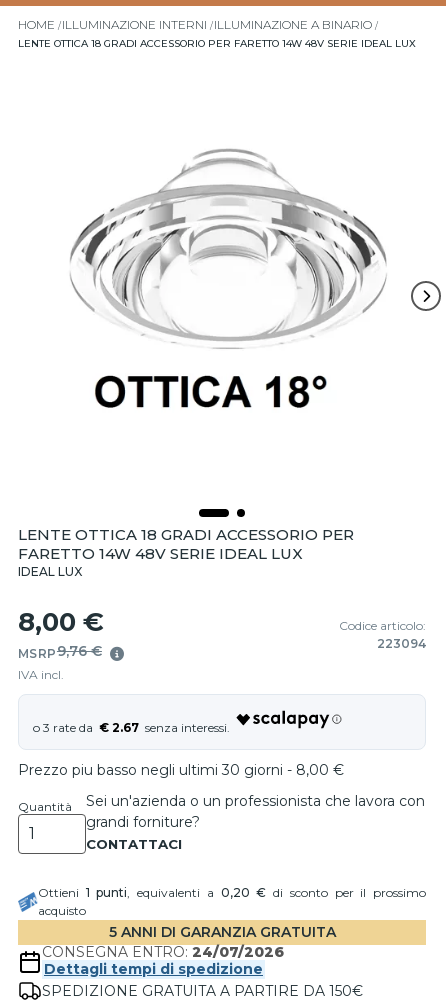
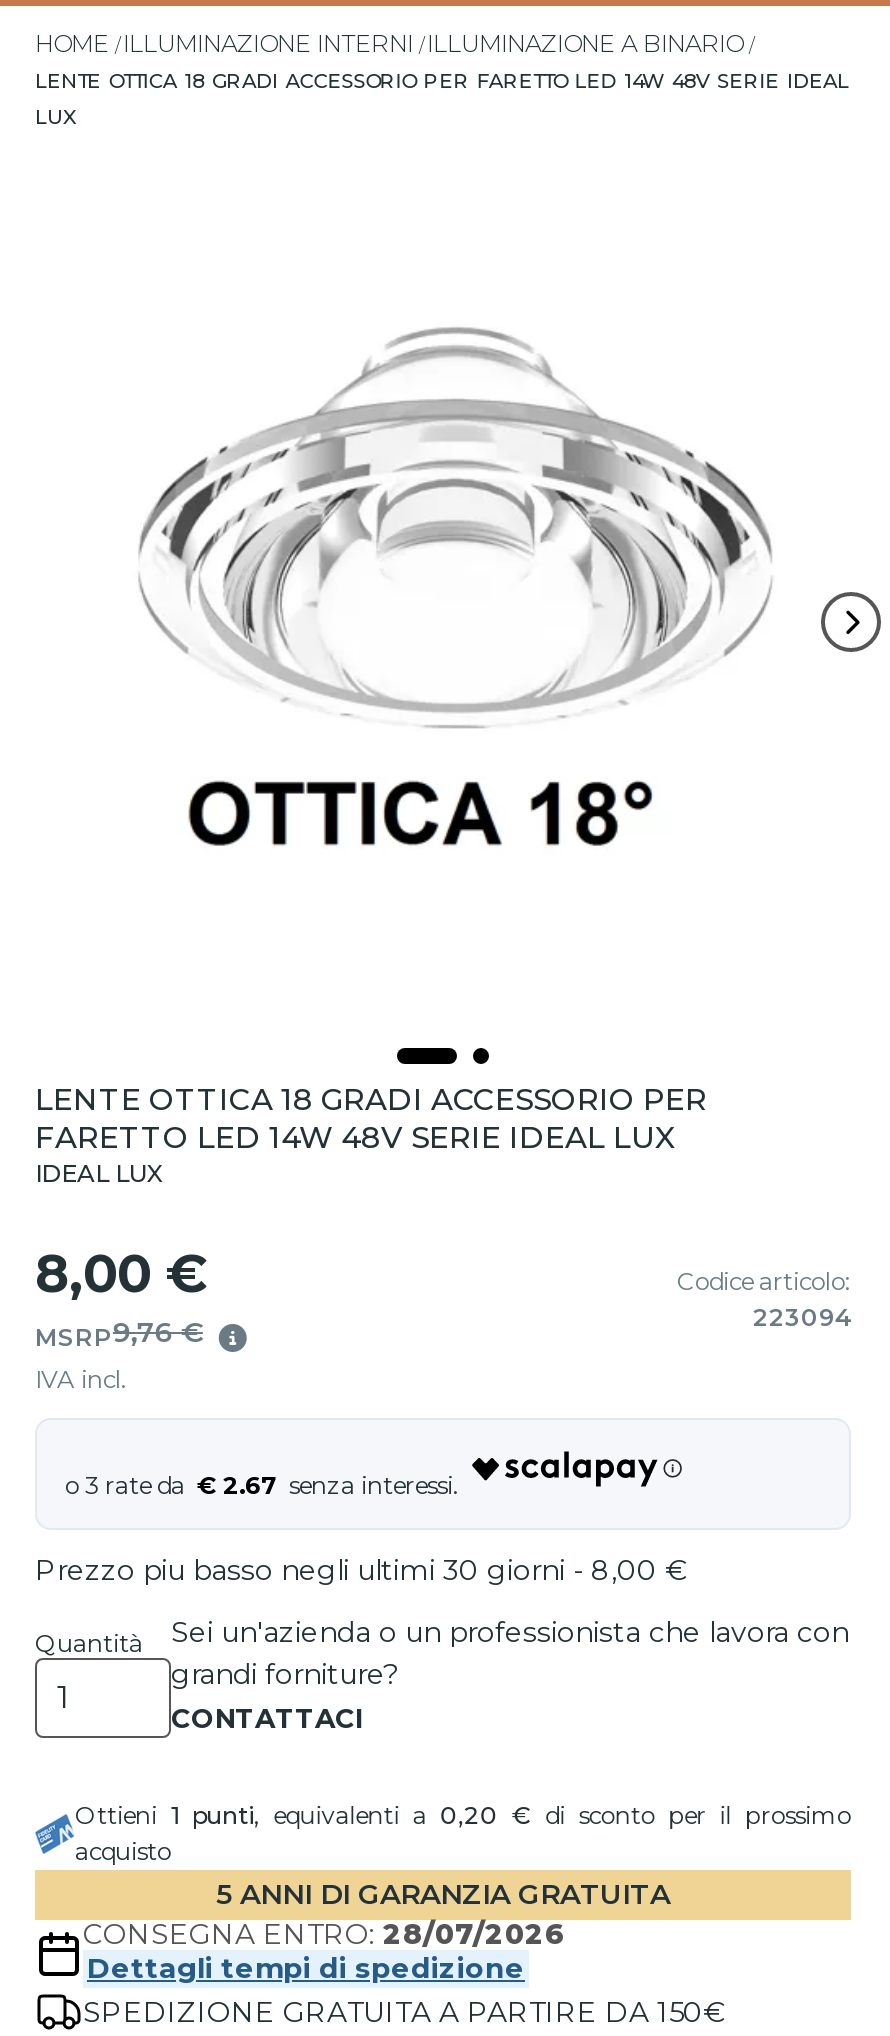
[18,37,416,50] LENTE OTTICA 18 GRADI ACCESSORIO PER FARETTO 14W 48V SERIE IDEAL LUX -> [35,68,849,130] LENTE OTTICA 18 GRADI ACCESSORIO PER FARETTO LED 14W 48V SERIE IDEAL | LUX
[18,544,303,563] FARETTO 14W 48V SERIE IDEAL LUX -> [35,1118,677,1156] FARETTO LED 14W 48V SERIE IDEAL LUX
[42,943,284,961] CONSEGNA ENTRO: 24/07/2026 -> [83,1916,565,1952] CONSEGNA ENTRO: 28/07/2026

